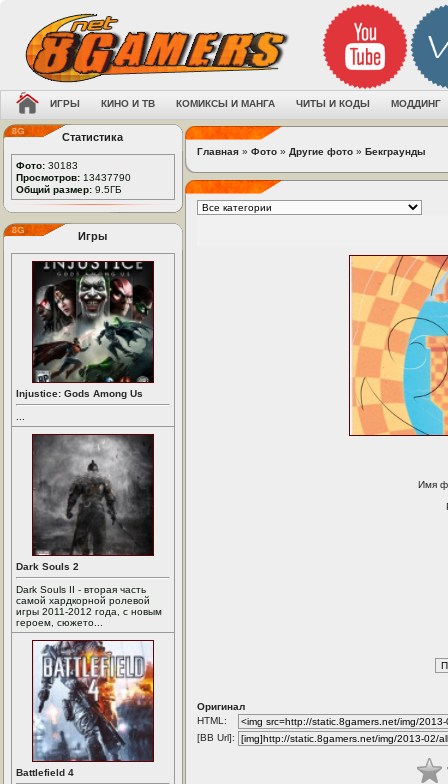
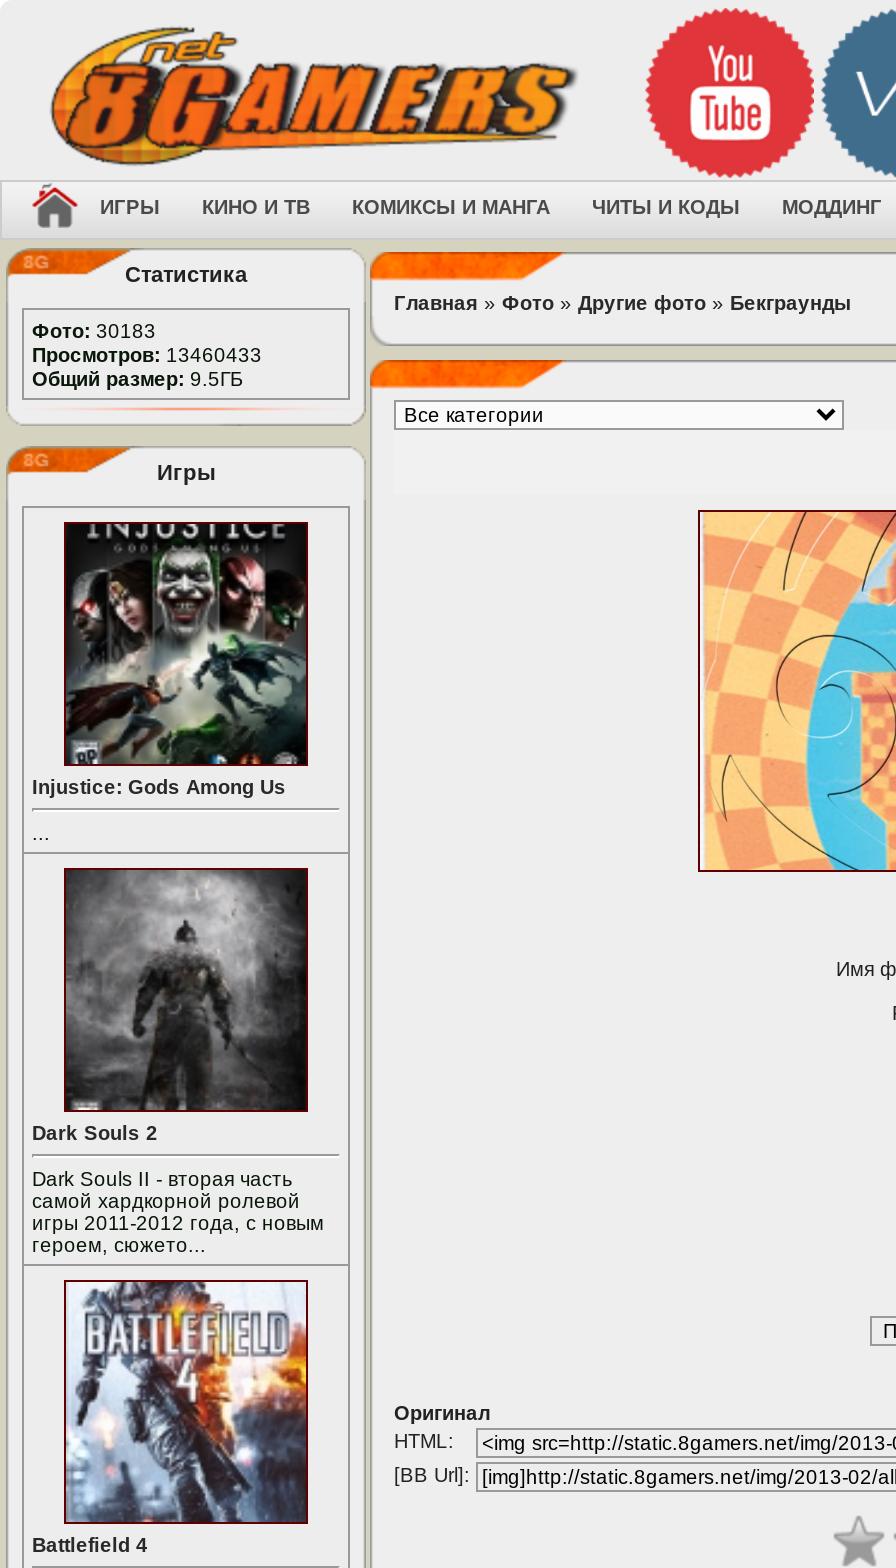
[16,172,131,183] Просмотров: 13437790 -> [32,344,262,366] Просмотров: 13460433

